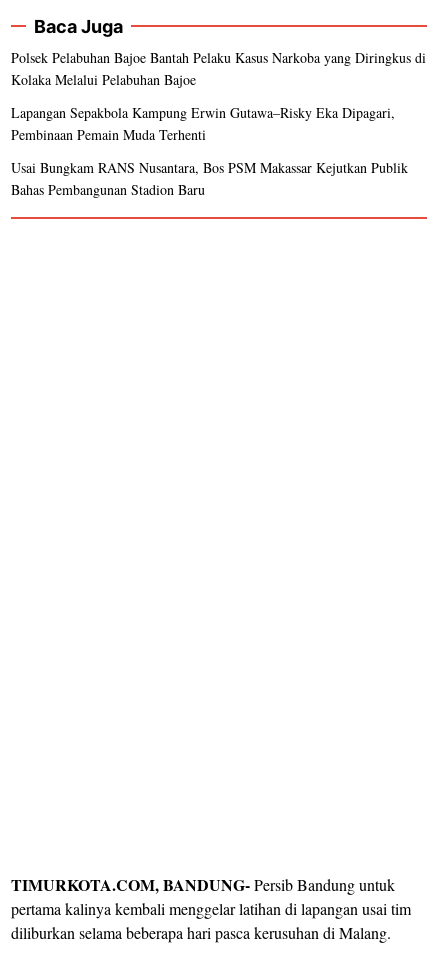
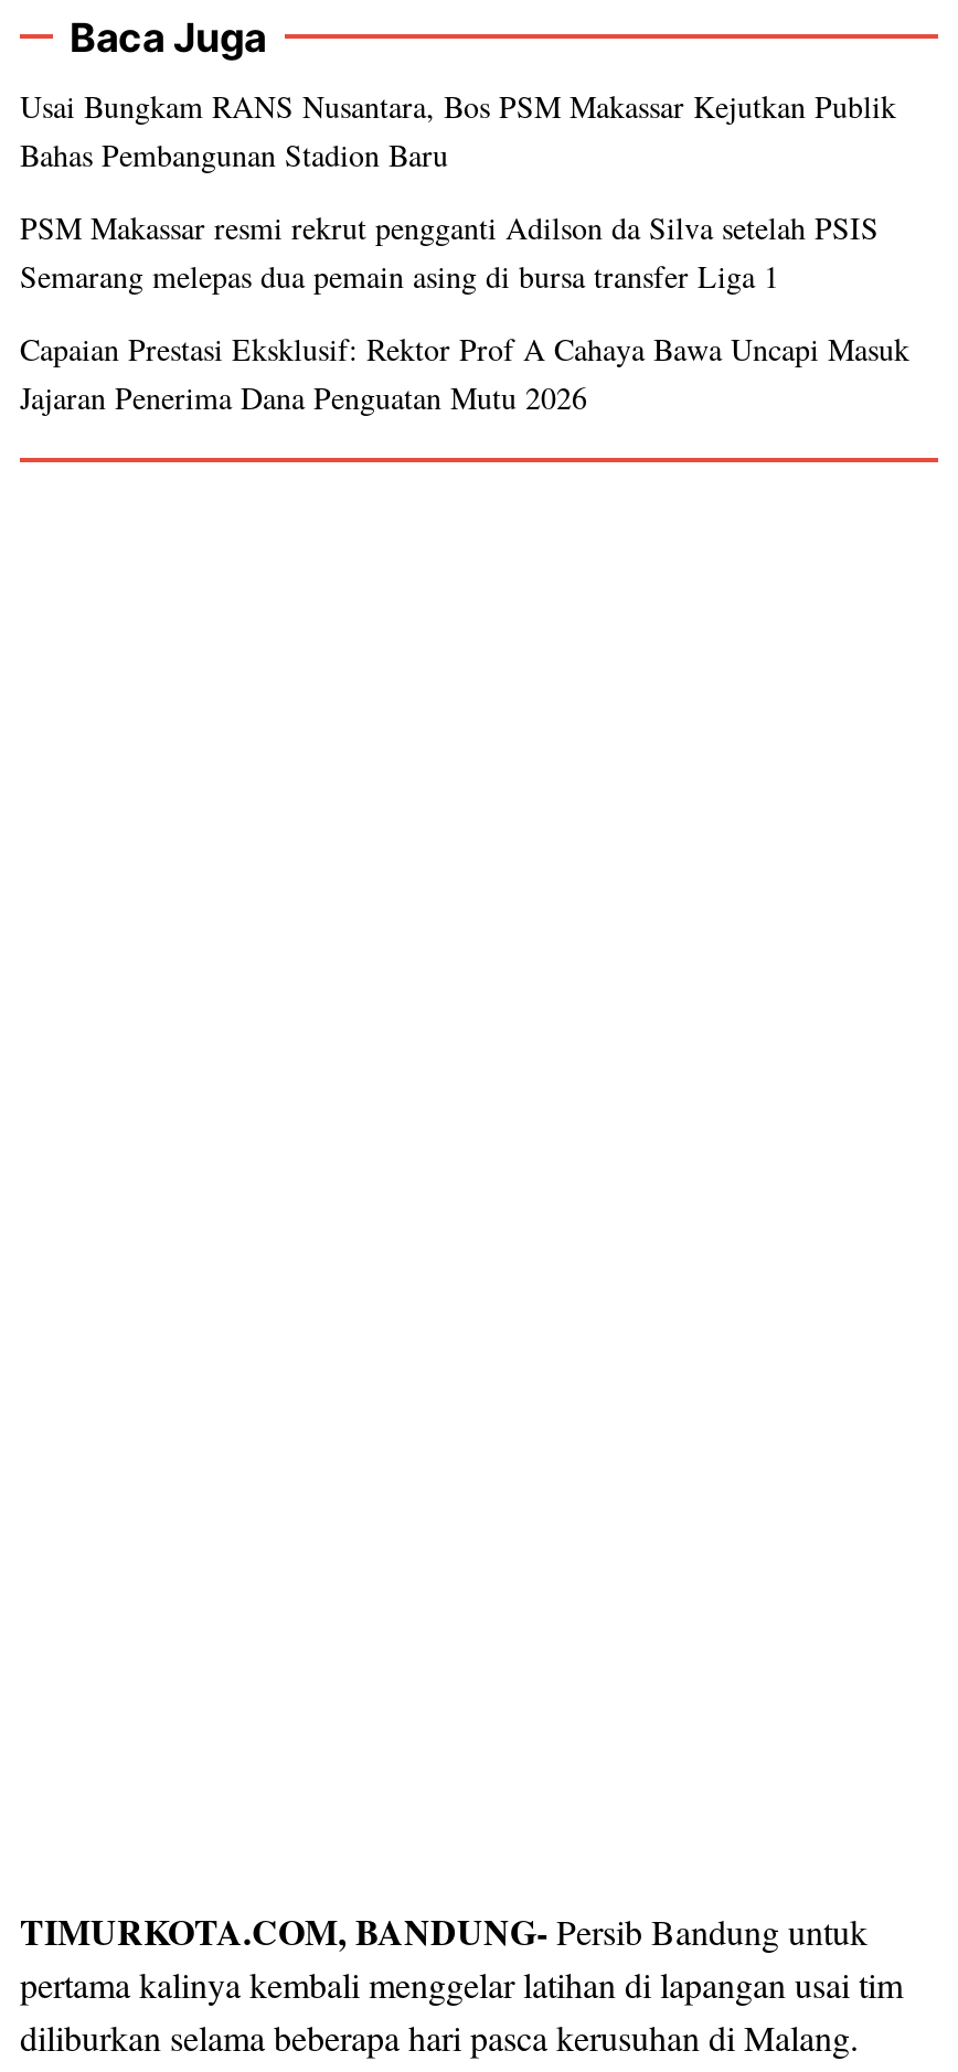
[11,48,426,144] Polsek Pelabuhan Bajoe Bantah Pelaku Kasus Narkoba yang Diringkus di | Kolaka Melalui Pelabuhan Bajoe | Lapangan Sepakbola Kampung Erwin Gutawa–Risky Eka Dipagari, | Pembinaan Pemain Muda Terhenti -> none
moved [11,158,408,199] -> [20,86,896,177]: Usai Bungkam RANS Nusantara, Bos PSM Makassar Kejutkan Publik | Bahas Pembangunan Stadion Baru
none -> [20,208,909,419] PSM Makassar resmi rekrut pengganti Adilson da Silva setelah PSIS | Semarang melepas dua pemain asing di bursa transfer Liga 1 | Capaian Prestasi Eksklusif: Rektor Prof A Cahaya Bawa Uncapi Masuk | Jajaran Penerima Dana Penguatan Mutu 2026

